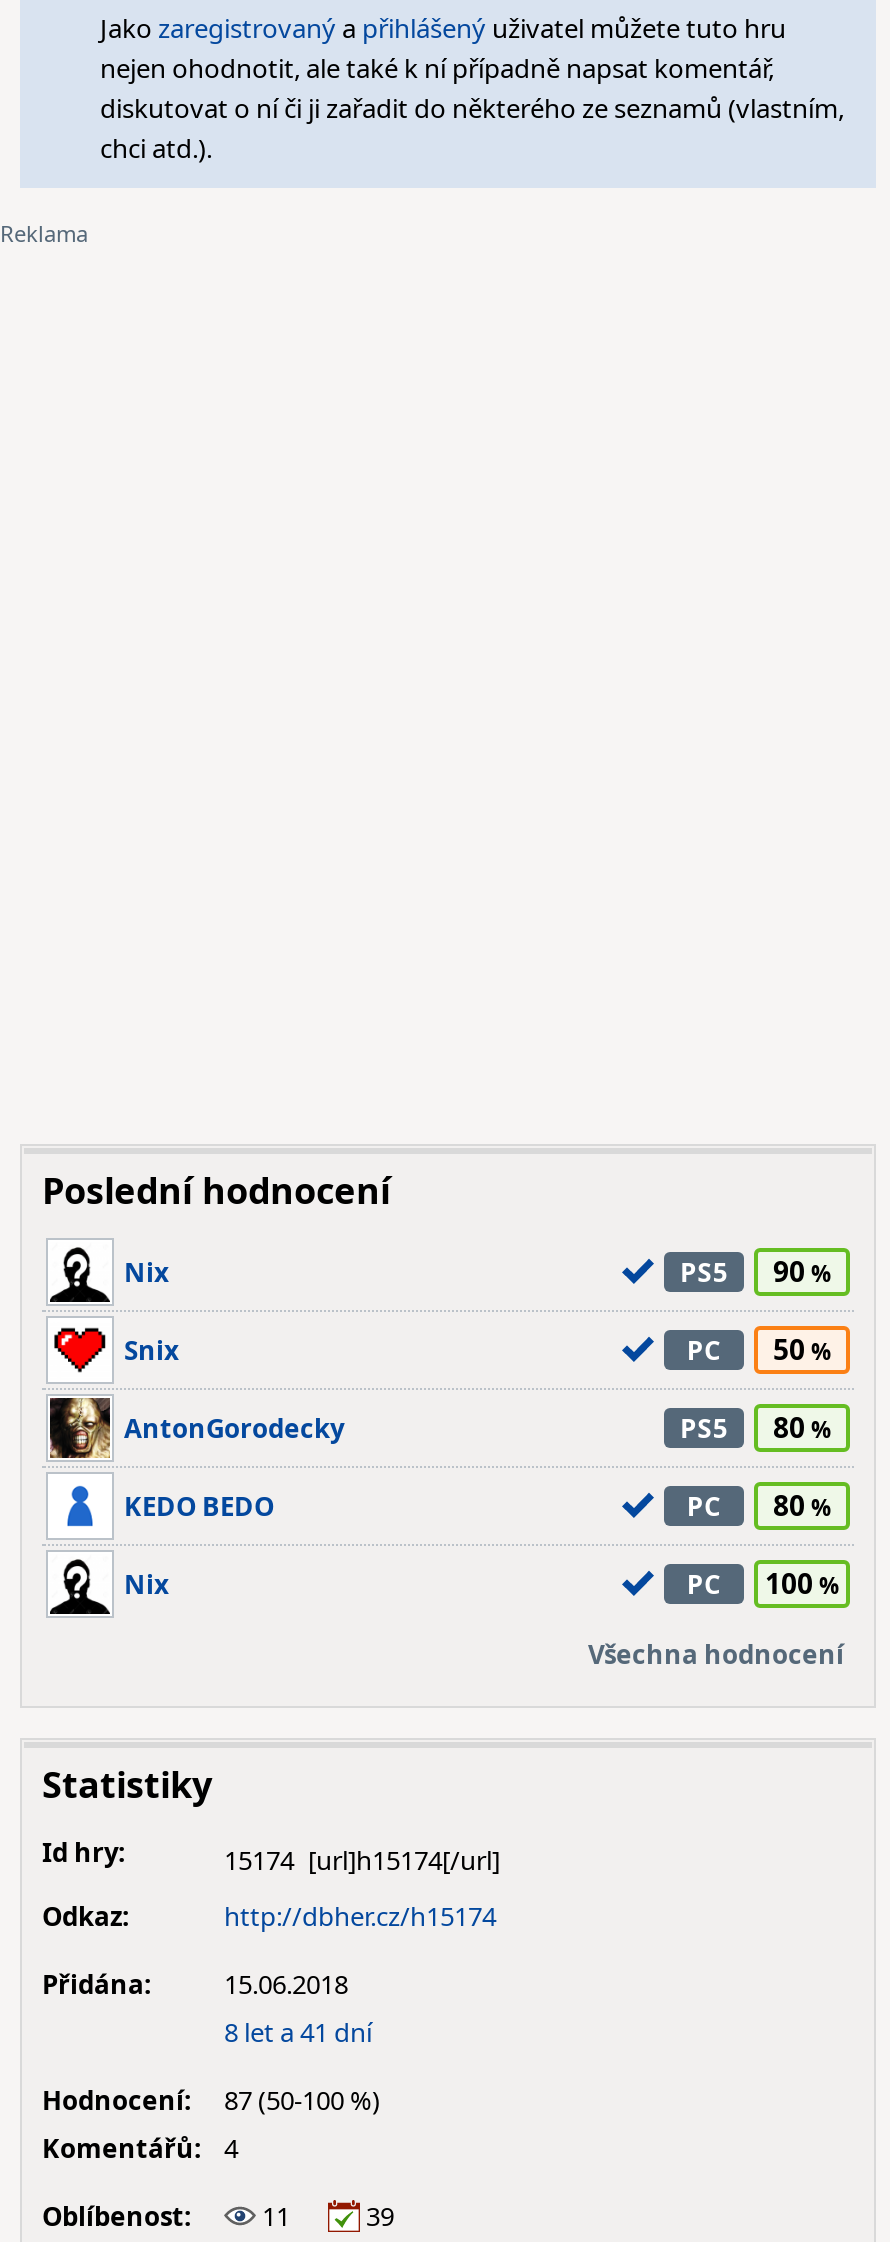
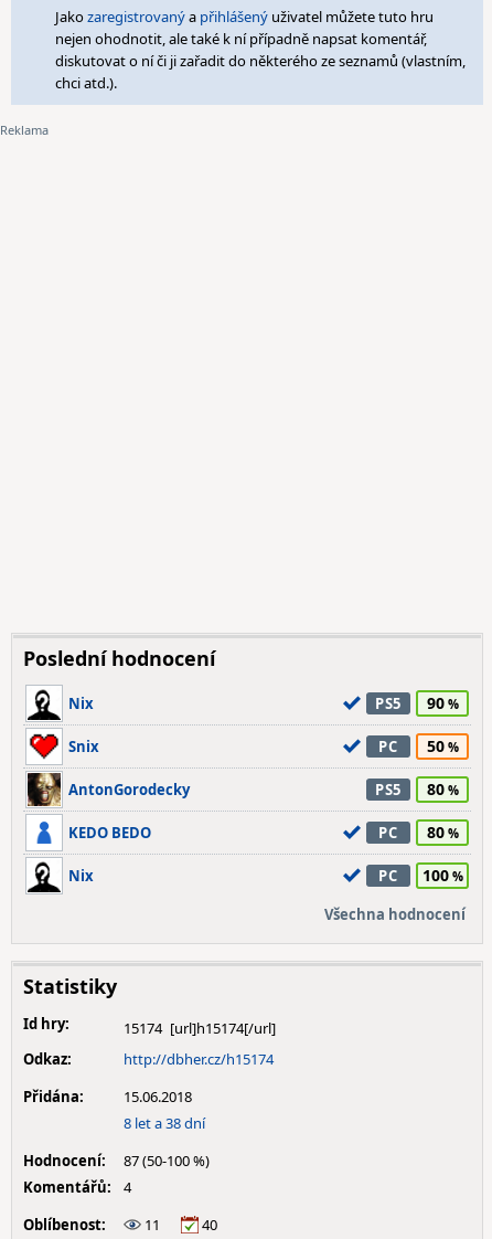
[224,2014,372,2050] 8 let a 41 dní -> [124,1113,205,1133] 8 let a 38 dní
[42,2198,394,2234] Oblíbenost: 11 39 -> [23,1215,217,1235] Oblíbenost: 11 40

